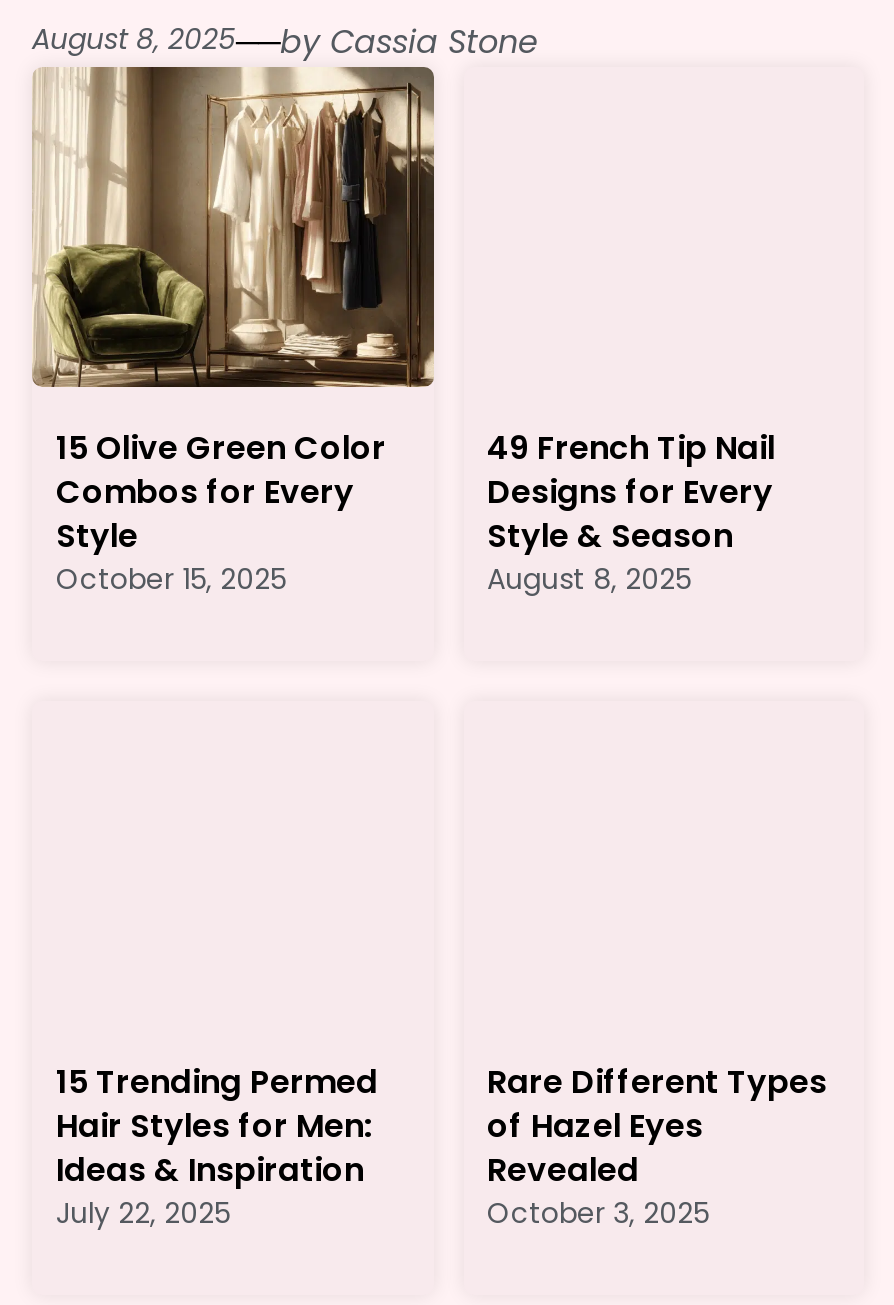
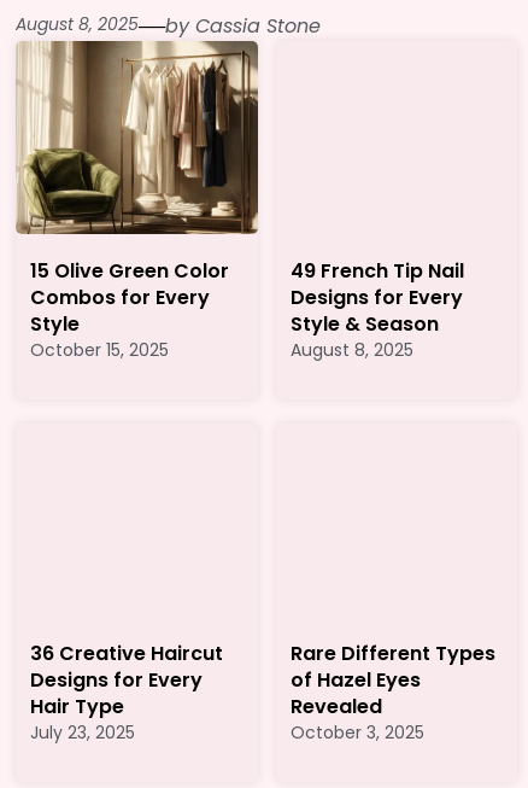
[56,1059,378,1233] 15 Trending Permed | Hair Styles for Men: | Ideas & Inspiration | July 22, 2025 -> [30,640,223,745] 36 Creative Haircut | Designs for Every | Hair Type | July 23, 2025

